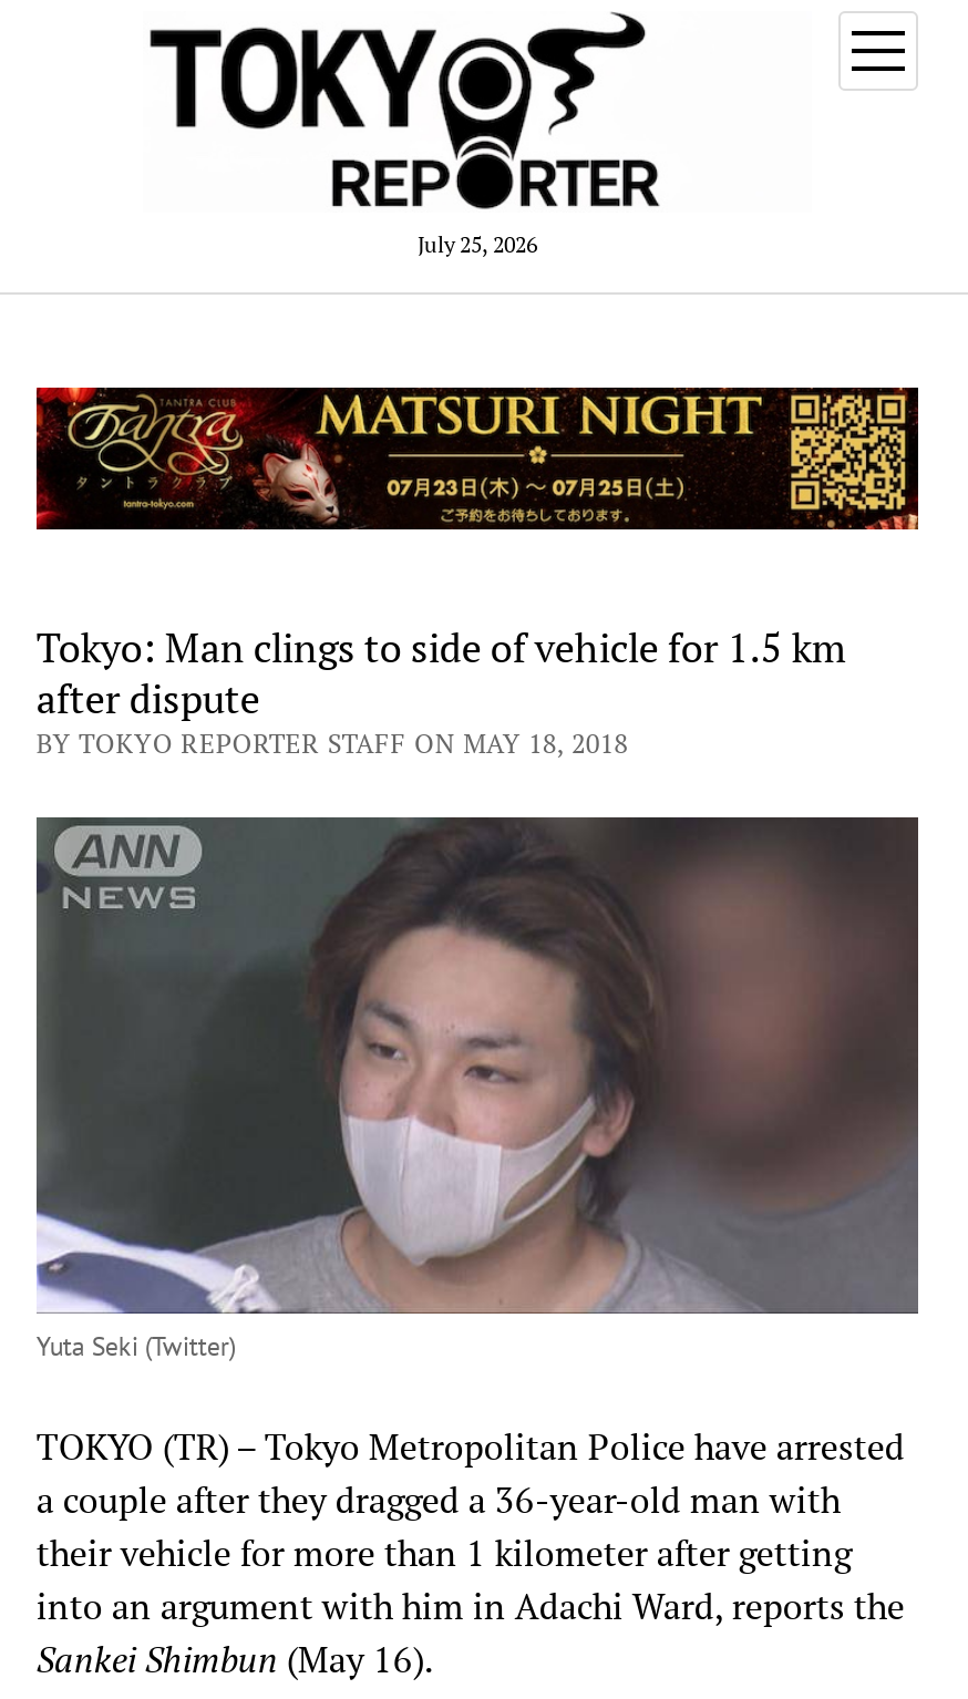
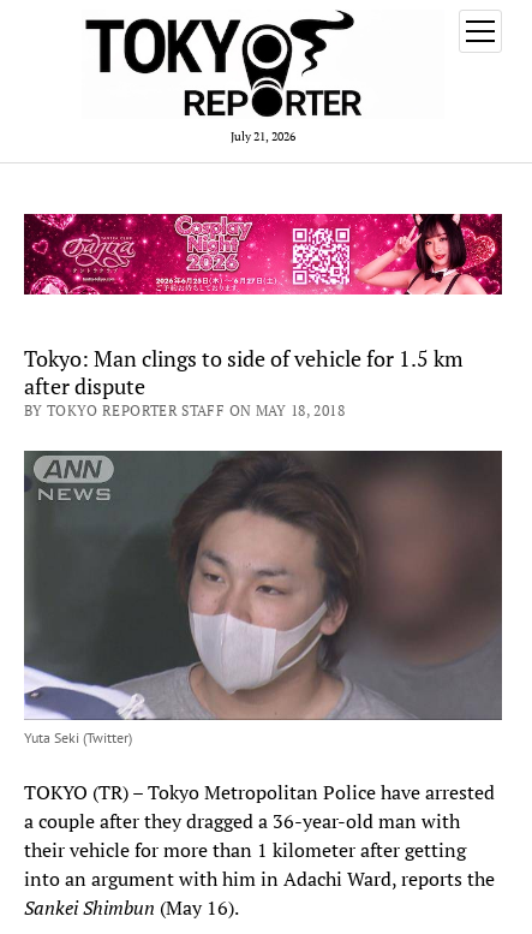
[418,230,537,259] July 25, 2026 -> [231,128,295,144] July 21, 2026
[34,385,920,532] [image] -> [24,213,502,296] [image]

